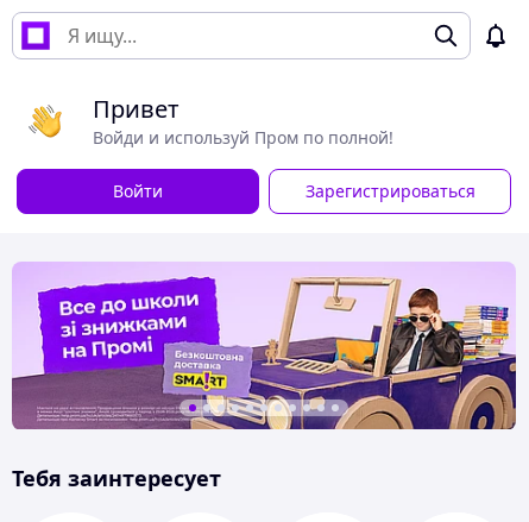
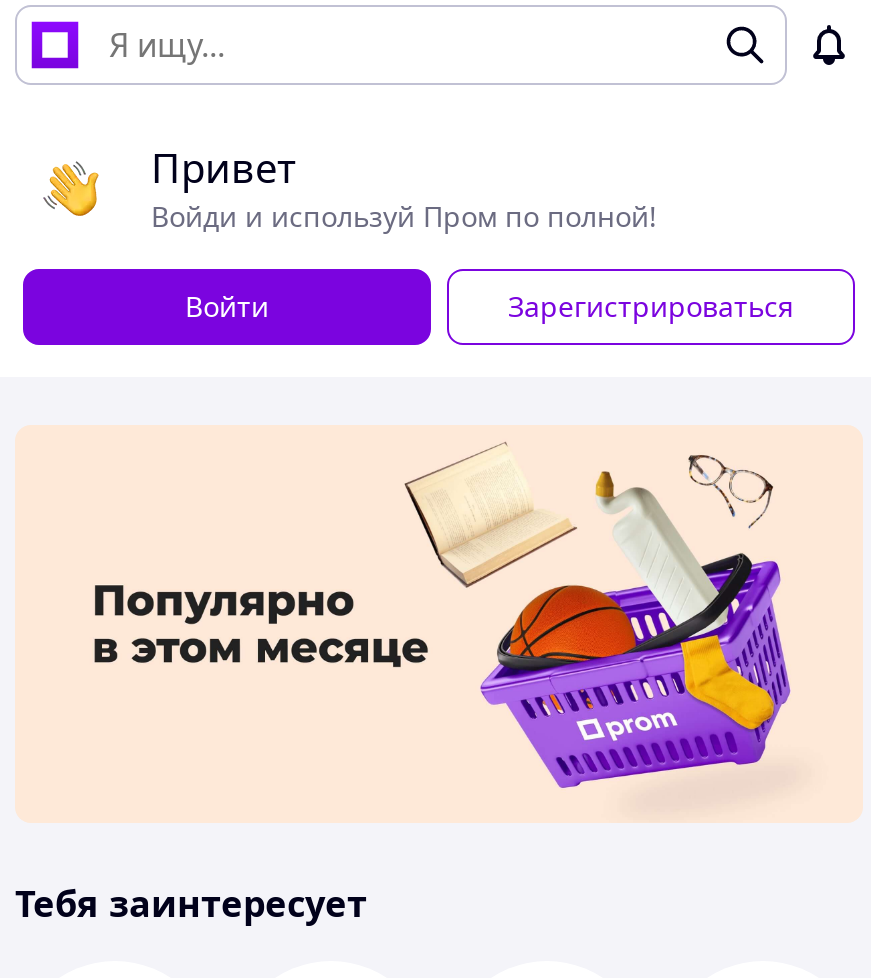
[11,262,517,430] [image] -> [17,427,861,821] [image]

